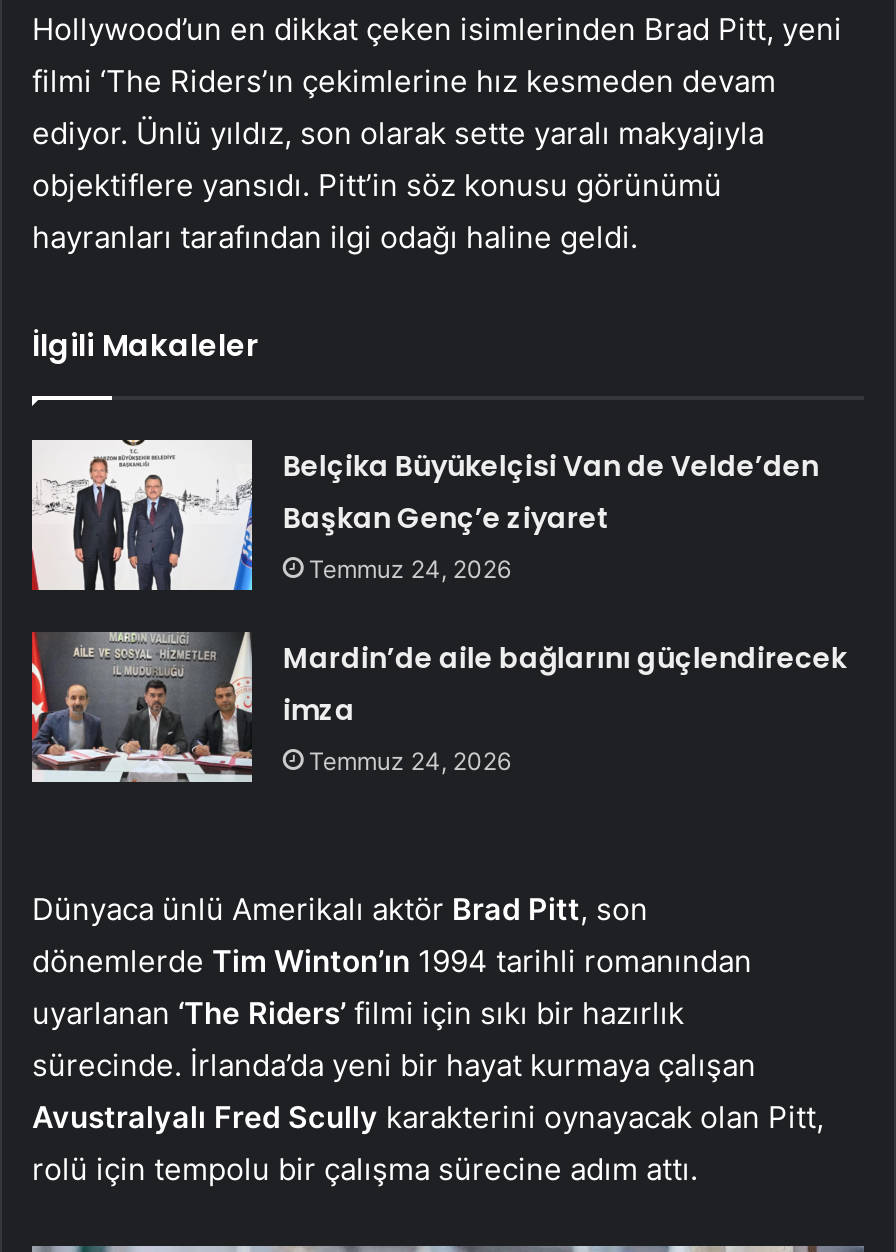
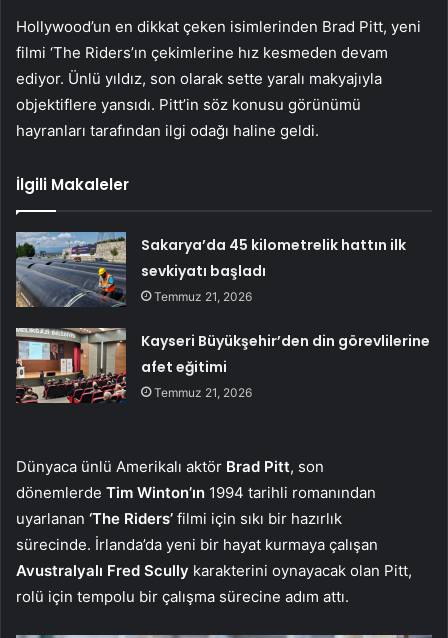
[30,438,819,592] [image] | Belçika Büyükelçisi Van de Velde’den | Başkan Genç’e ziyaret | Temmuz 24, 2026 -> [15,231,406,308] [image] | Sakarya’da 45 kilometrelik hattın ilk | sevkiyatı başladı | Temmuz 21, 2026
[30,632,847,784] [image] | Mardin’de aile bağlarını güçlendirecek | imza | Temmuz 24, 2026 -> [15,327,430,404] [image] | Kayseri Büyükşehir’den din görevlilerine | afet eğitimi | Temmuz 21, 2026

